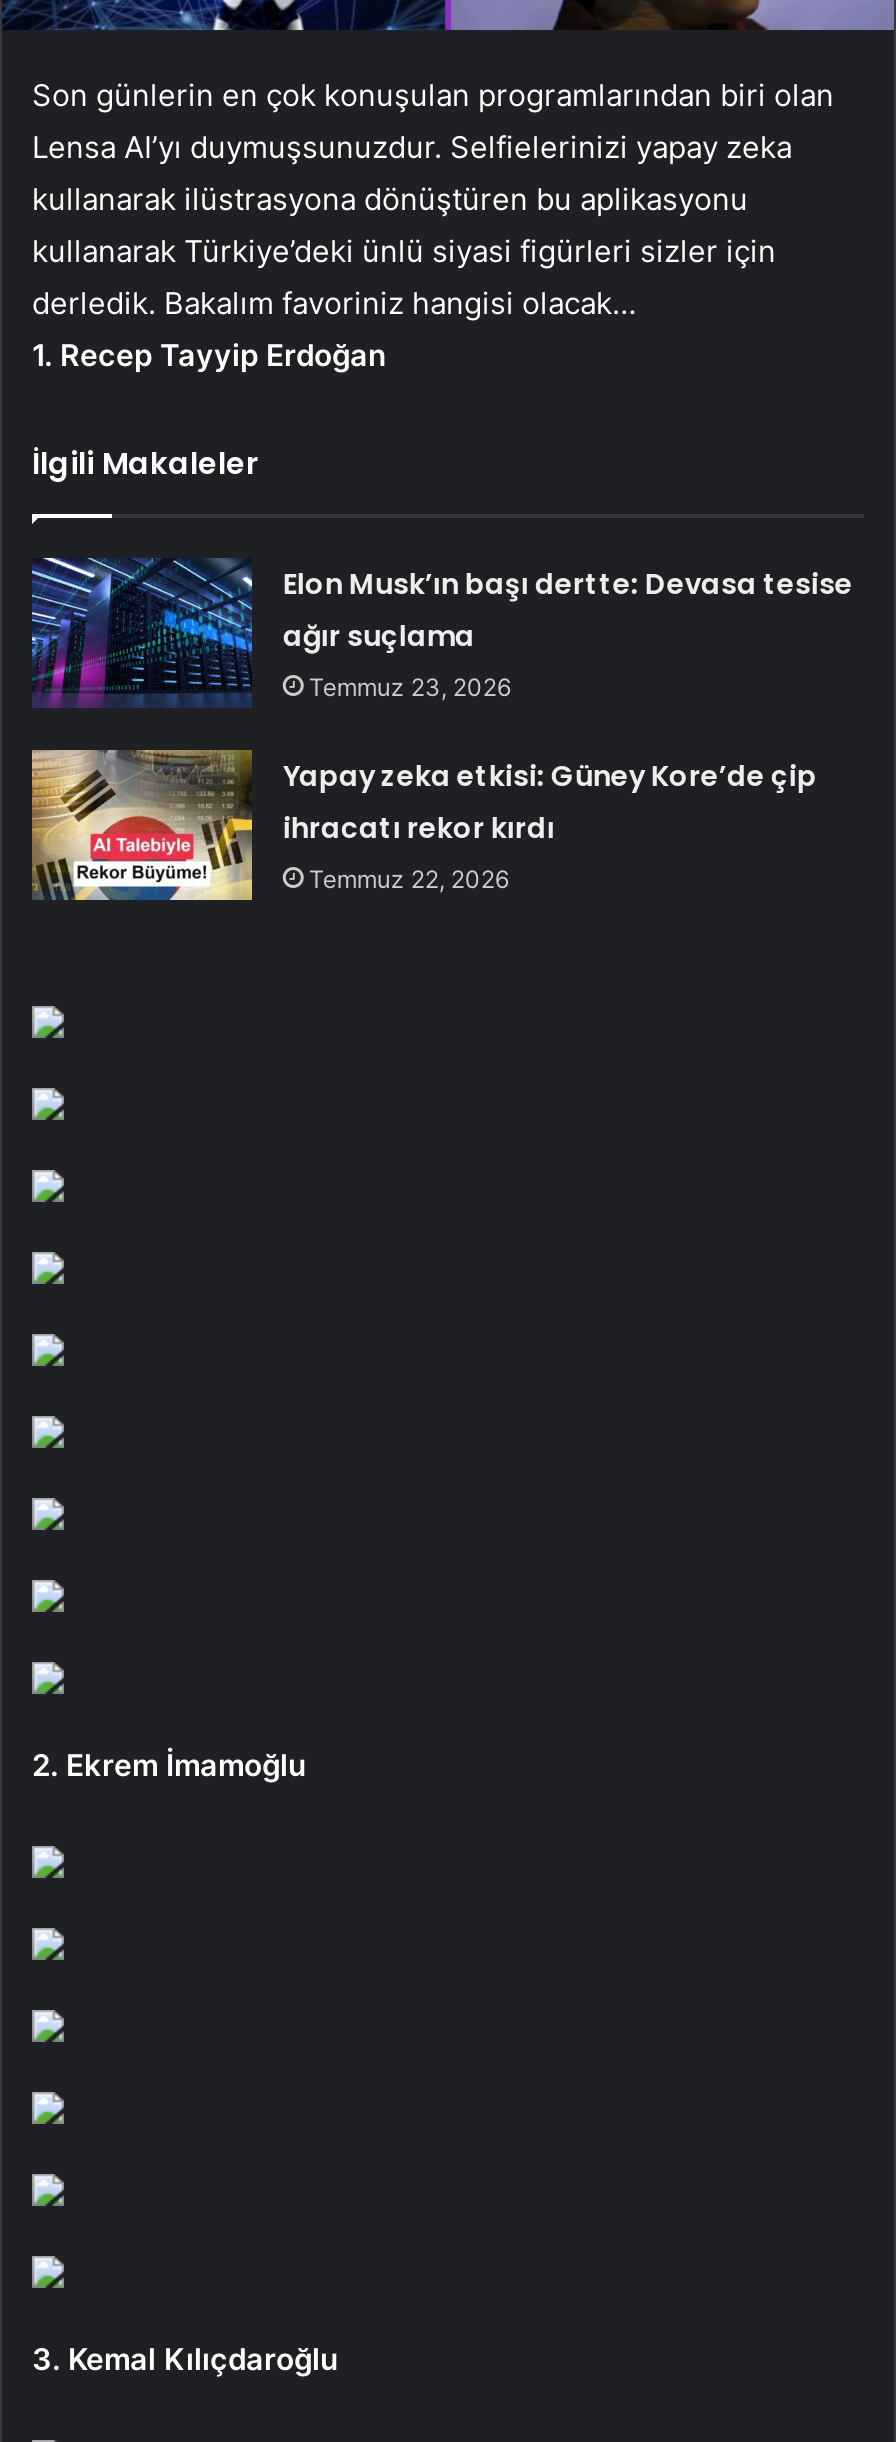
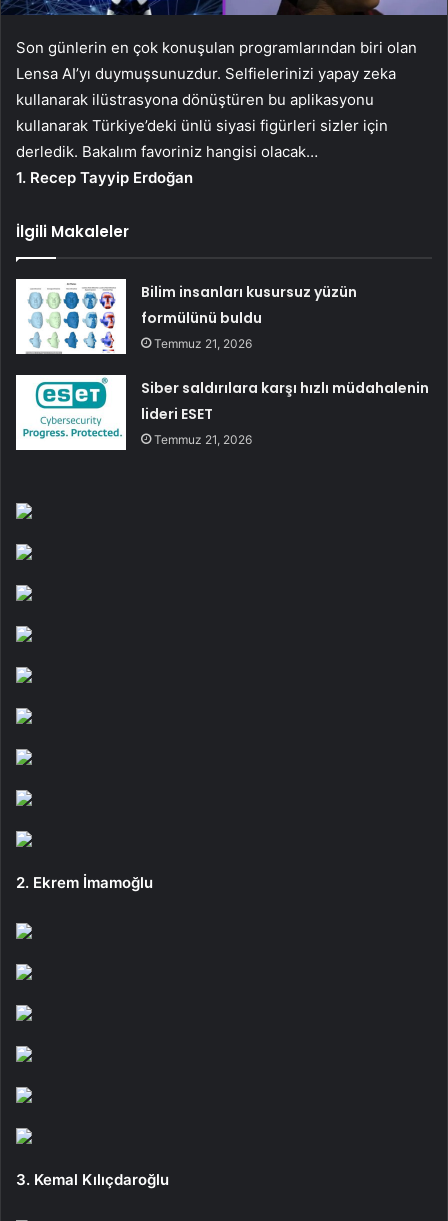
[30,556,853,708] [image] | Elon Musk’ın başı dertte: Devasa tesise | ağır suçlama | Temmuz 23, 2026 -> [15,278,357,355] [image] | Bilim insanları kusursuz yüzün | formülünü buldu | Temmuz 21, 2026
[30,748,817,902] [image] | Yapay zeka etkisi: Güney Kore’de çip | ihracatı rekor kırdı | Temmuz 22, 2026 -> [15,374,429,451] [image] | Siber saldırılara karşı hızlı müdahalenin | lideri ESET | Temmuz 21, 2026

